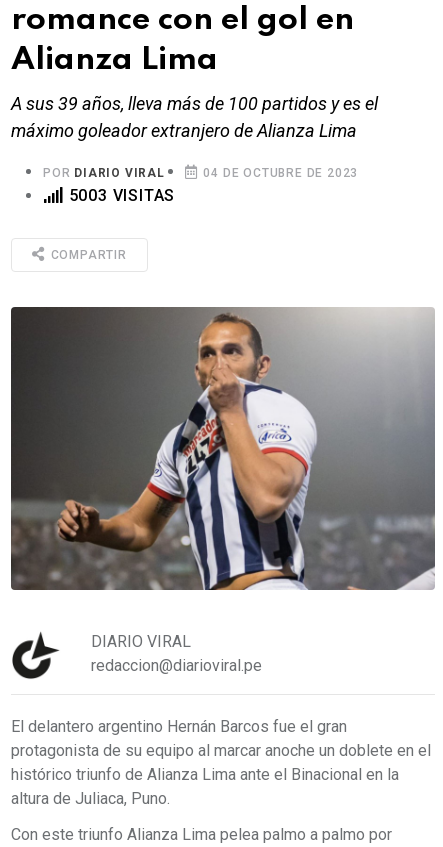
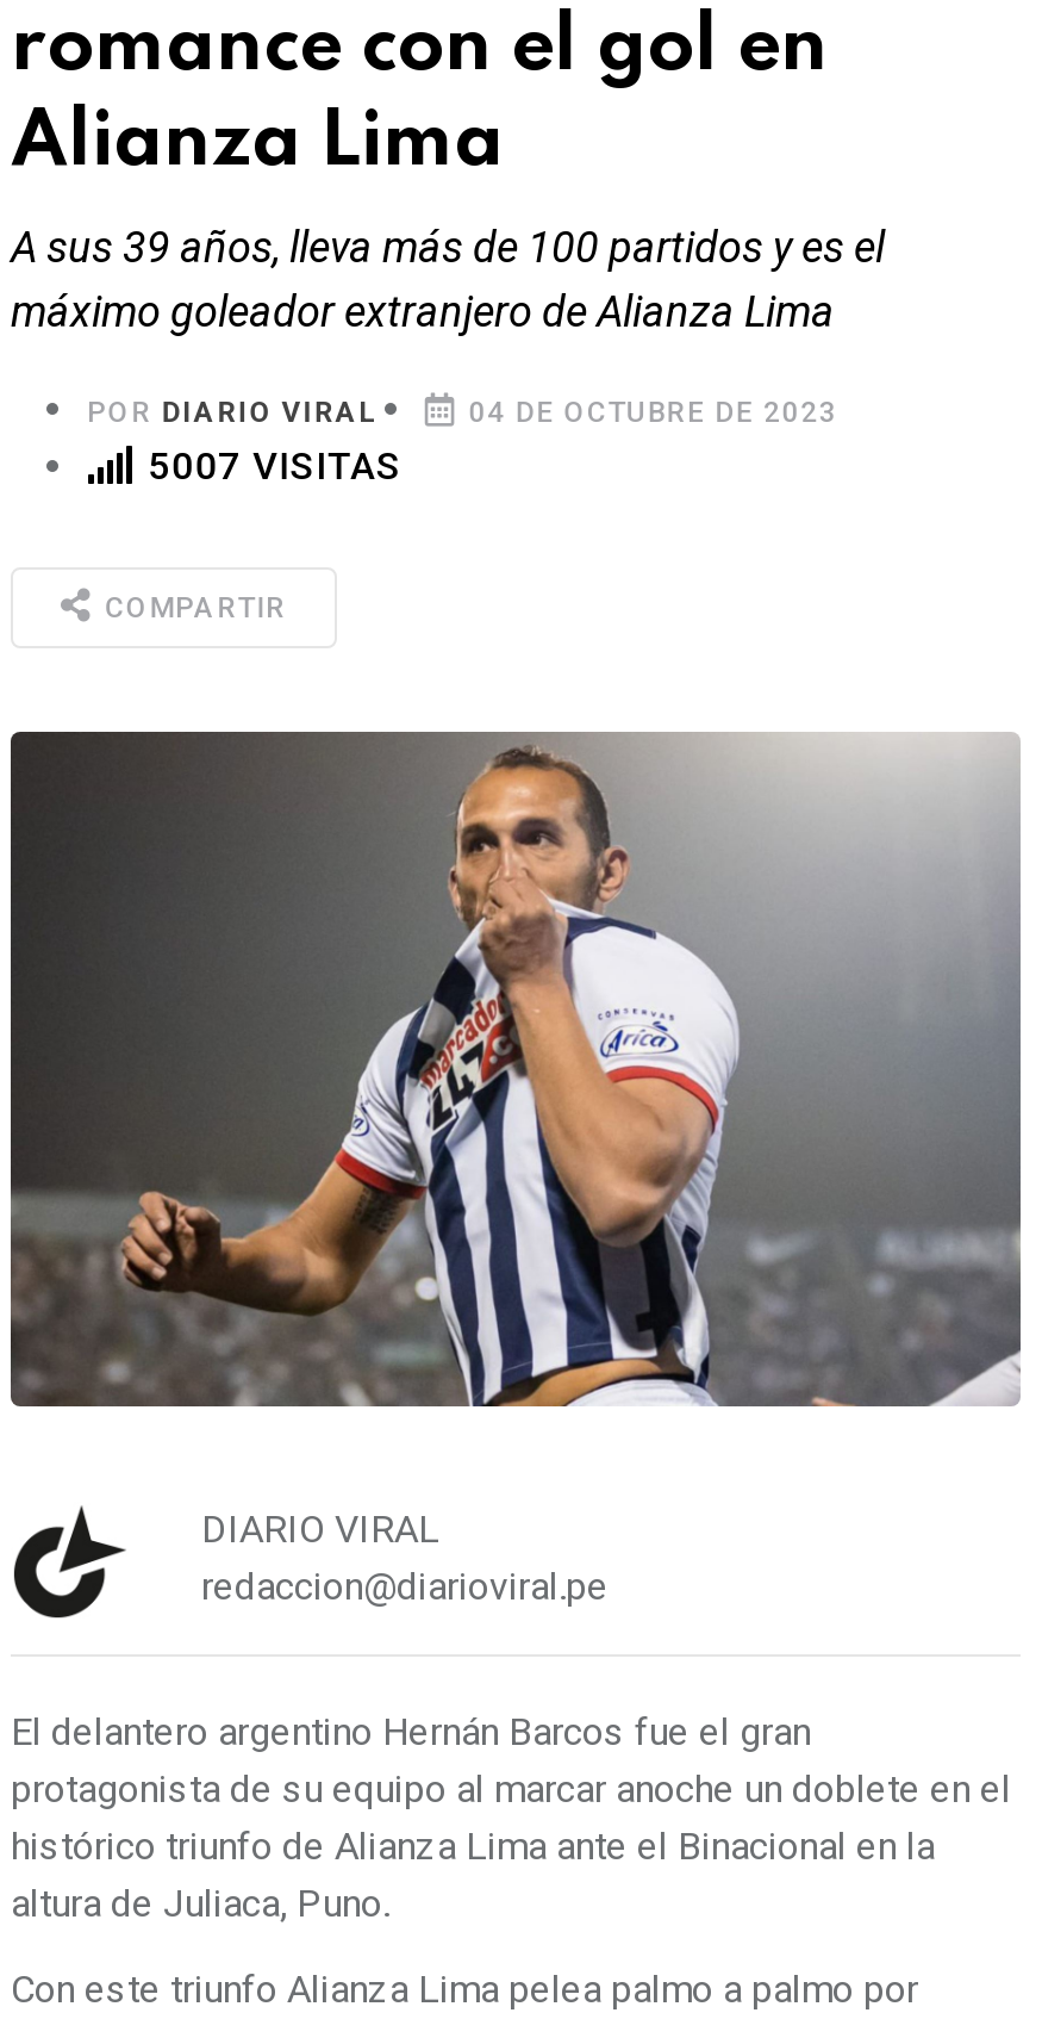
[64,186,175,205] 5003 VISITAS -> [136,443,402,488] 5007 VISITAS

